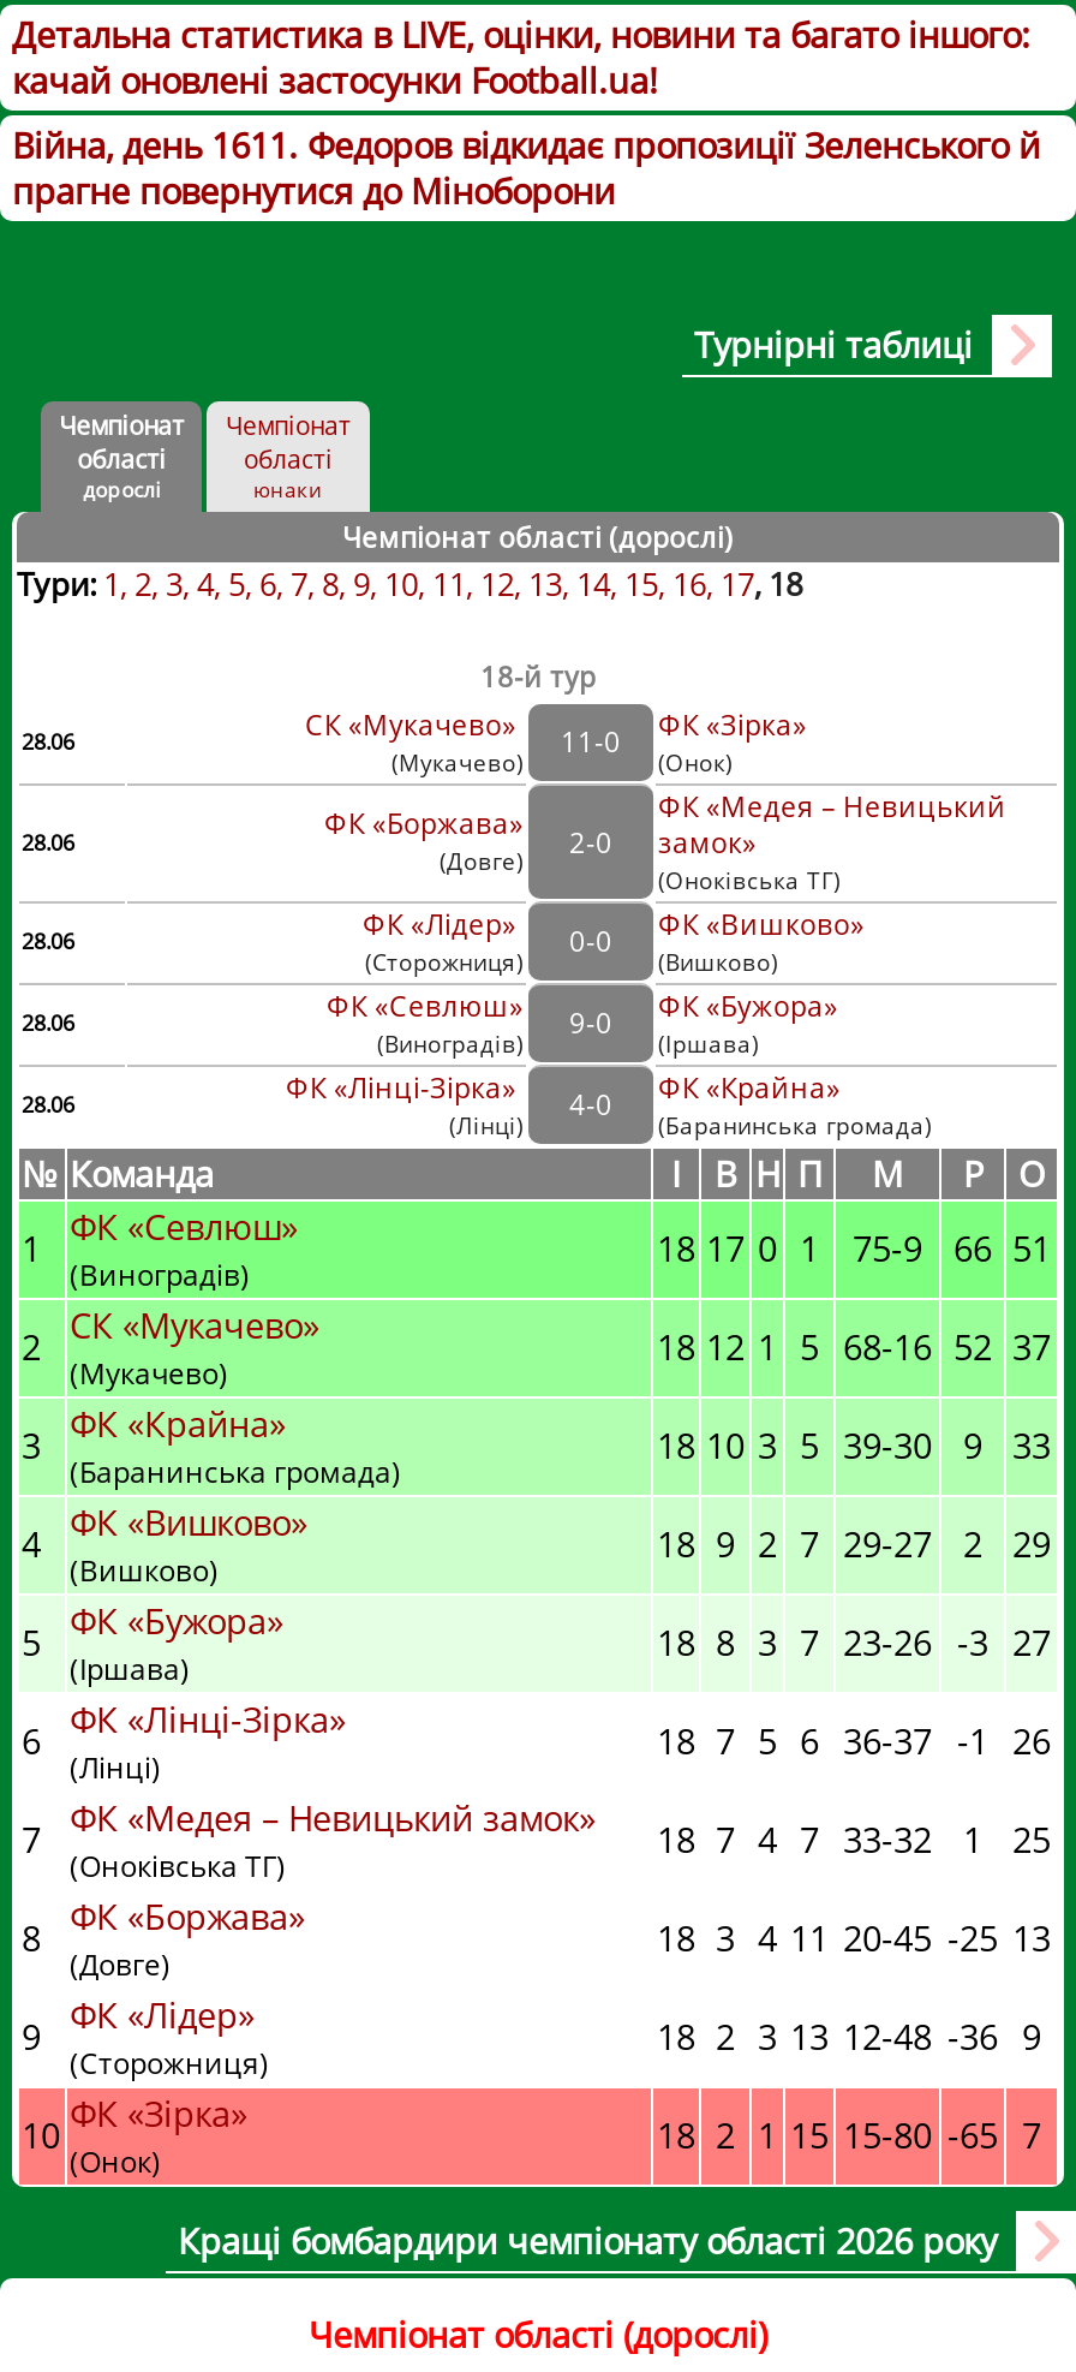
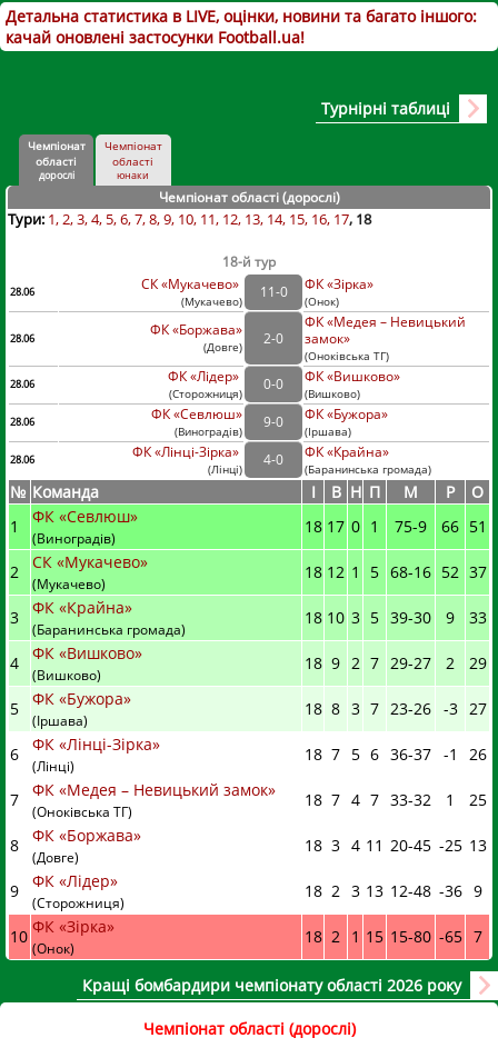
[12,122,1040,213] Війна, день 1611. Федоров відкидає пропозиції Зеленського й | прагне повернутися до Міноборони -> none

